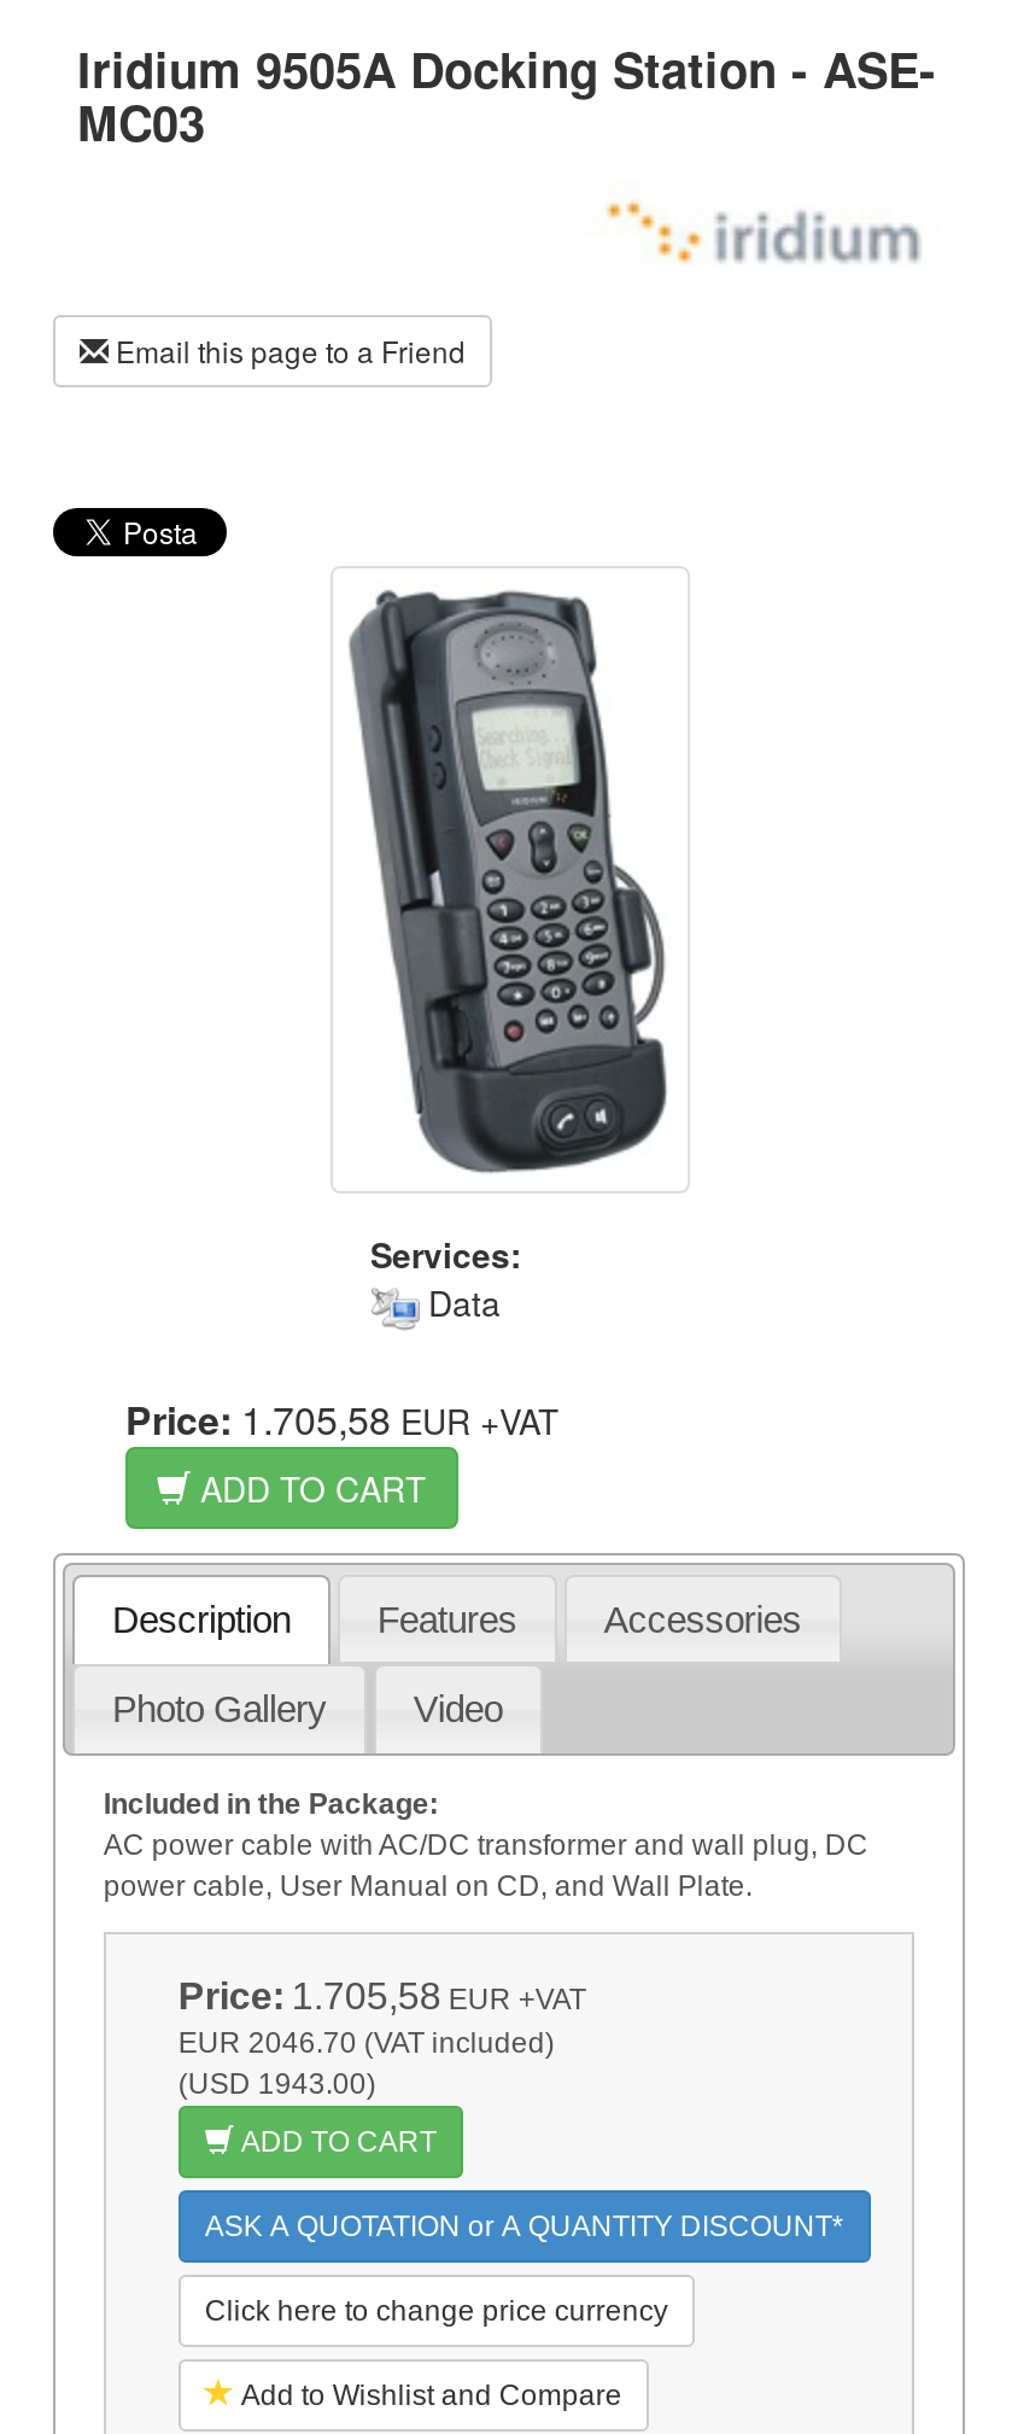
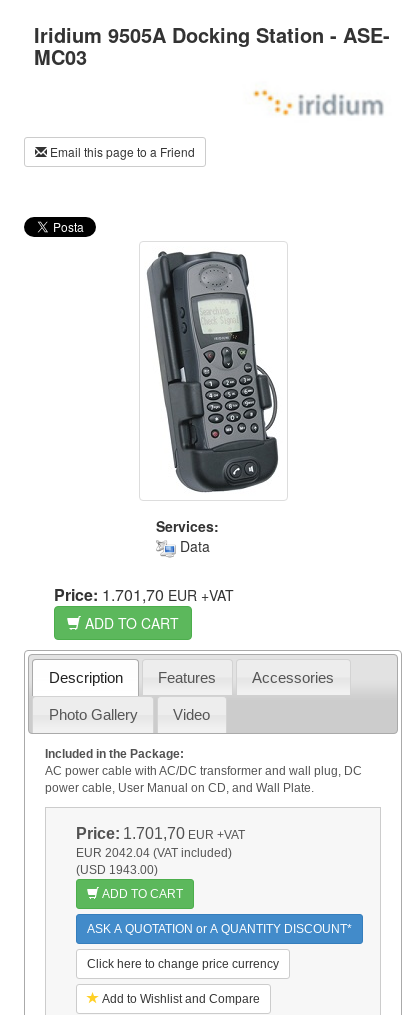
[125,1391,560,1446] Price: 1.705,58 EUR +VAT -> [54,583,234,606] Price: 1.701,70 EUR +VAT
[178,1975,586,2016] Price: 1.705,58 EUR +VAT -> [76,825,245,842] Price: 1.701,70 EUR +VAT
[178,2025,555,2059] EUR 2046.70 (VAT included) -> [76,846,232,860] EUR 2042.04 (VAT included)

